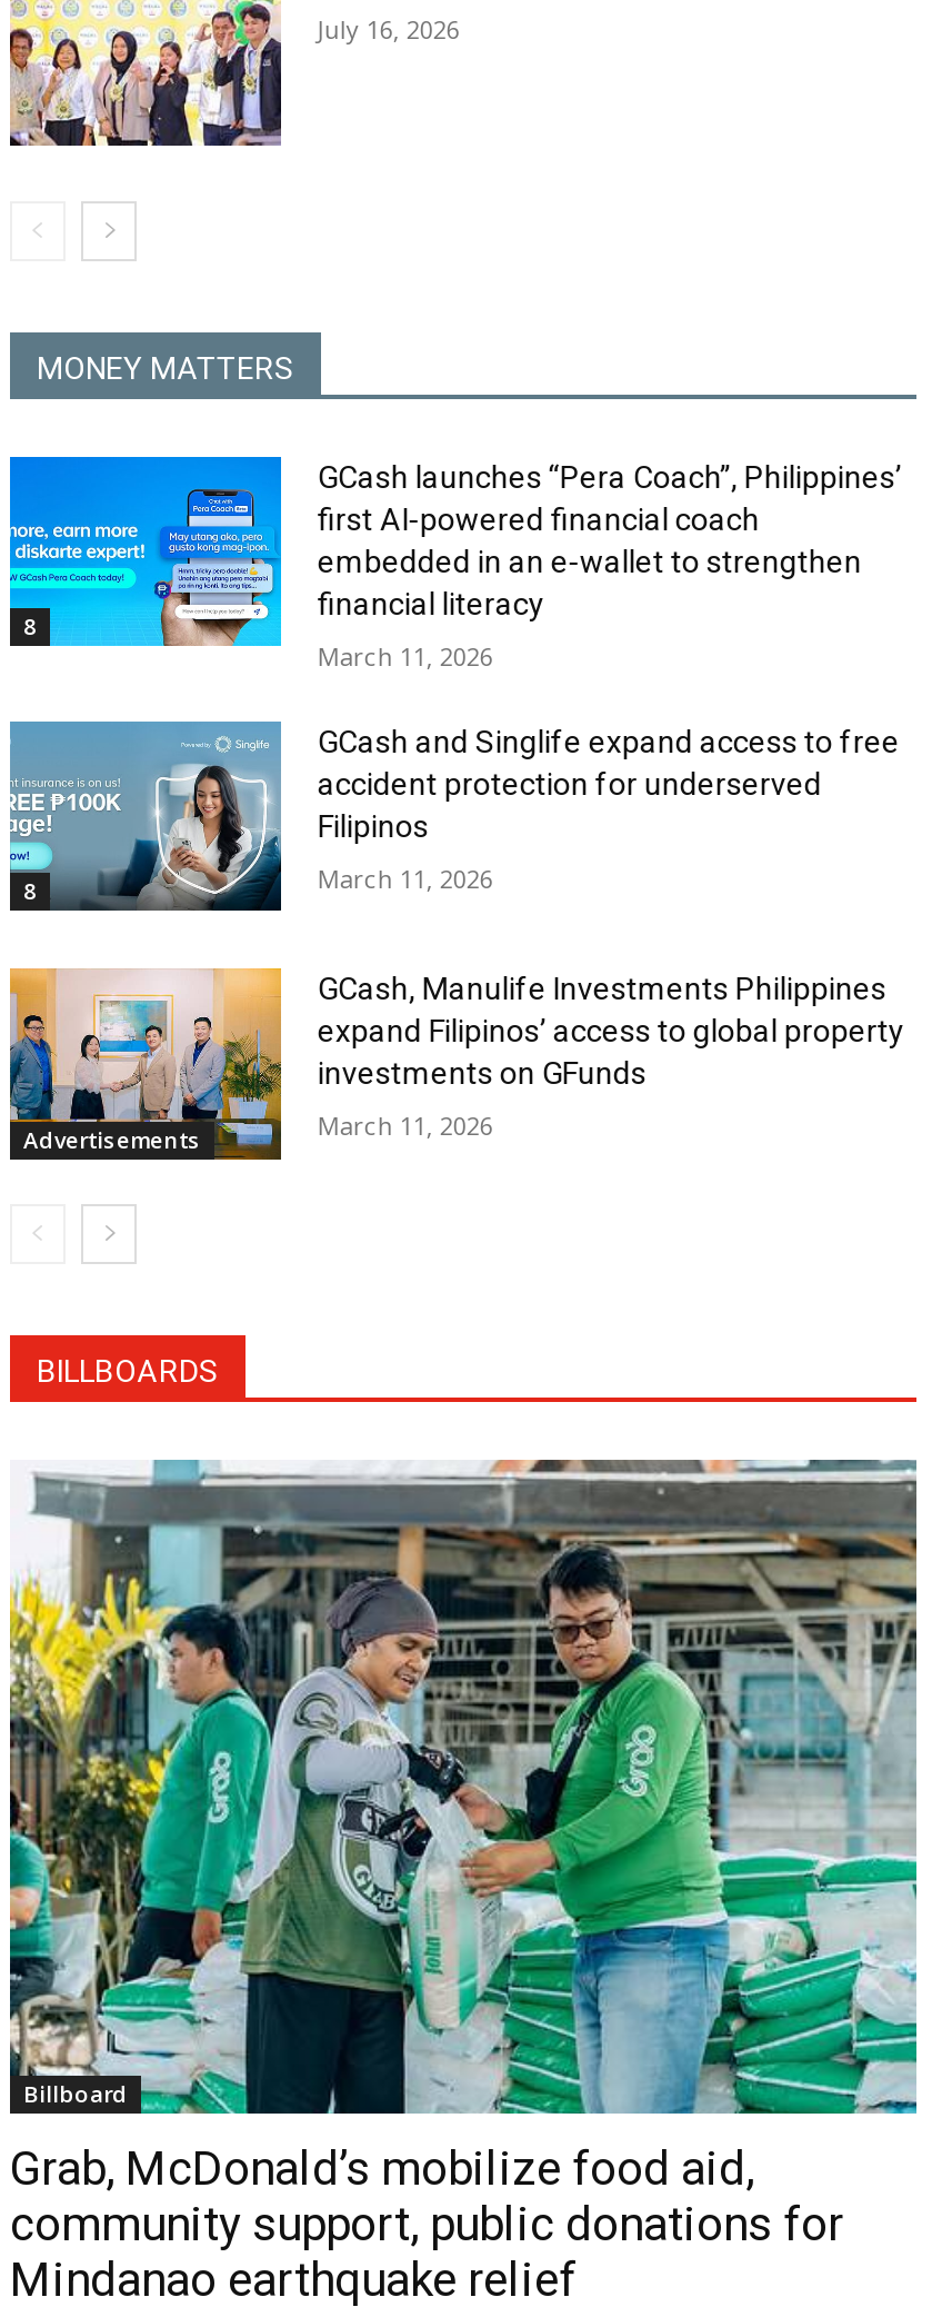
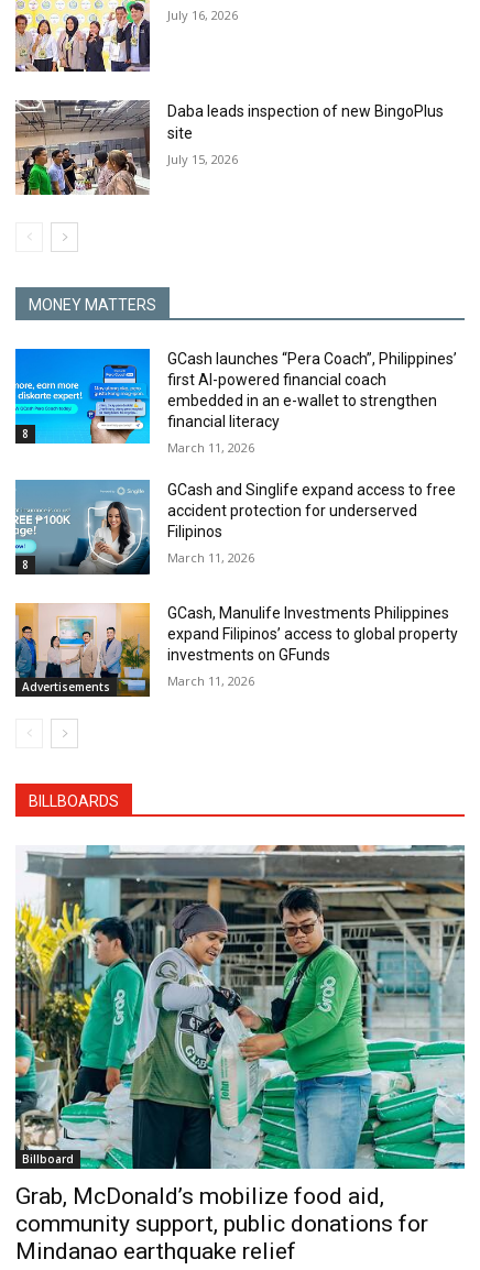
none -> [15,99,444,196] [image] | Daba leads inspection of new BingoPlus | site | July 15, 2026

